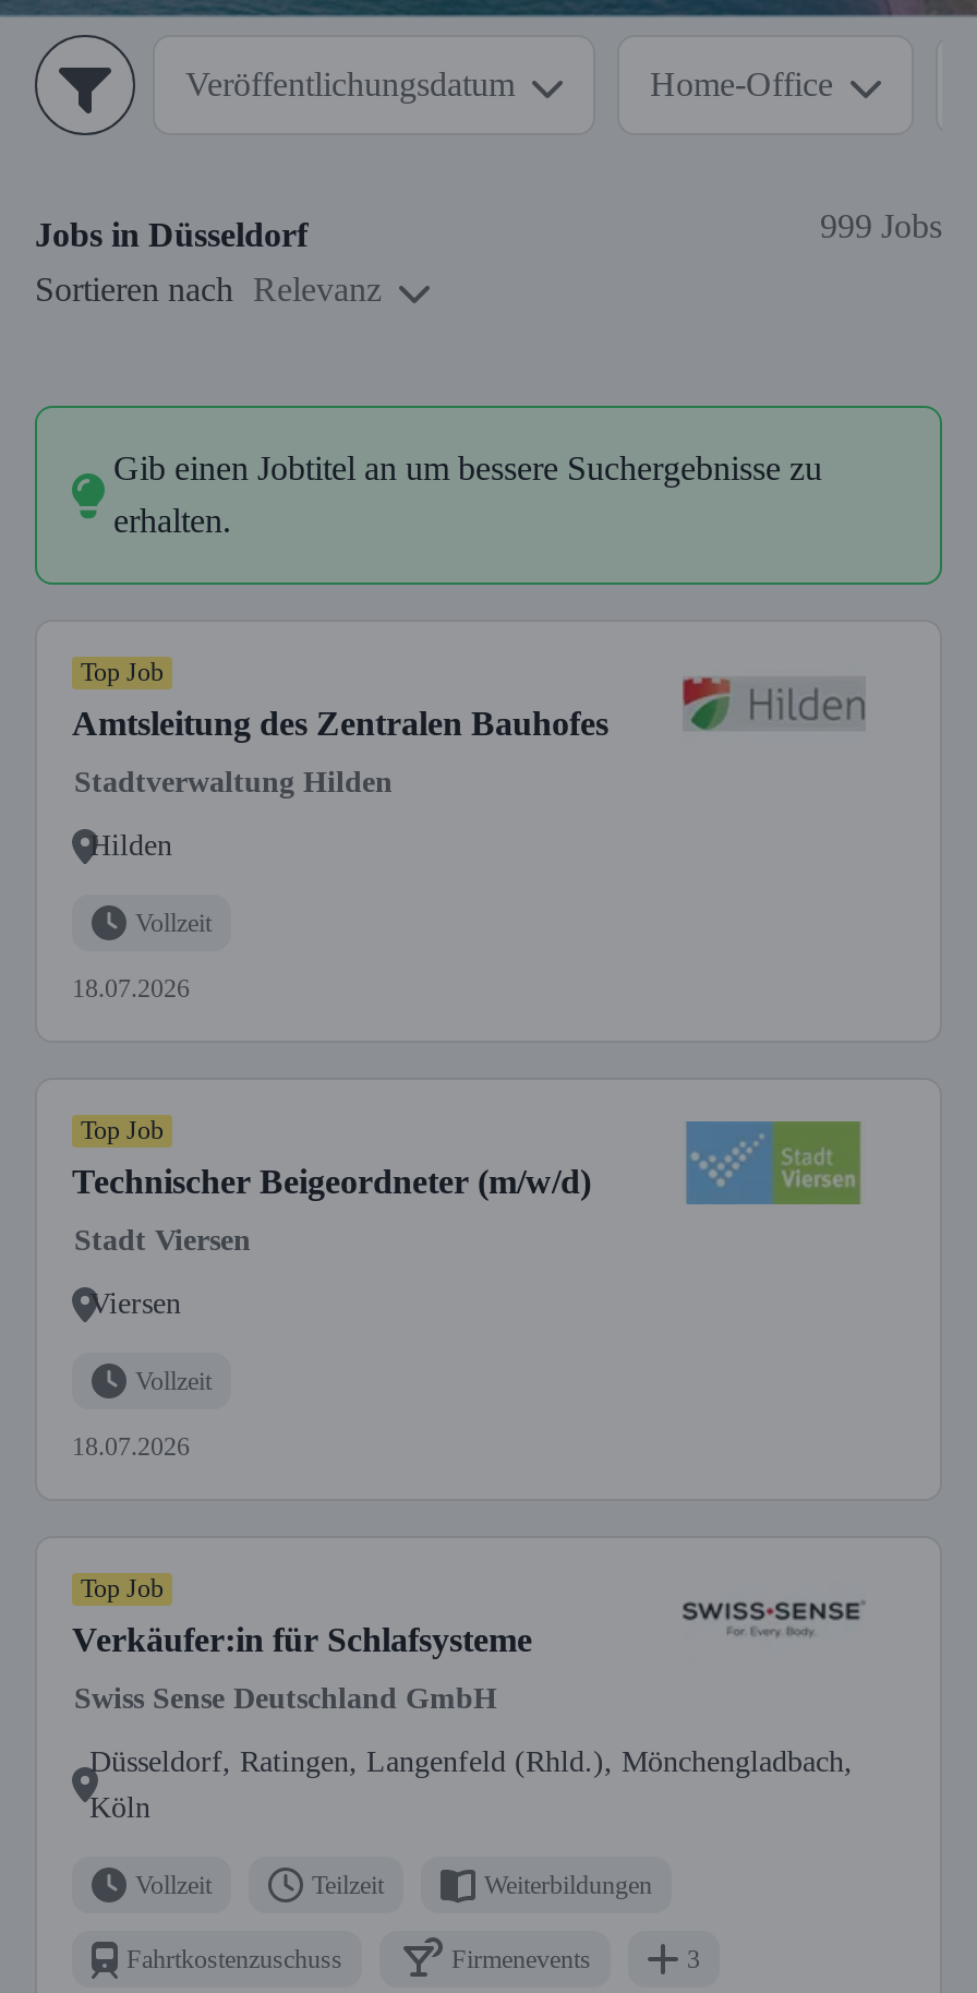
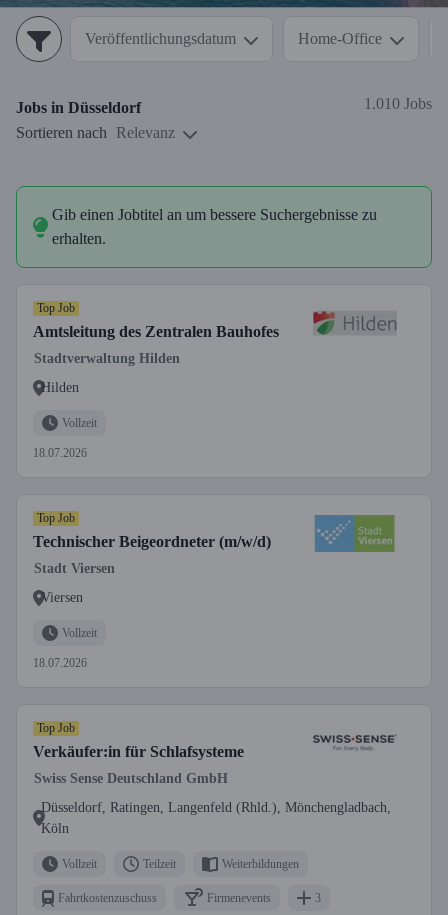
[820,207,942,244] 999 Jobs -> [364,95,432,112] 1.010 Jobs

